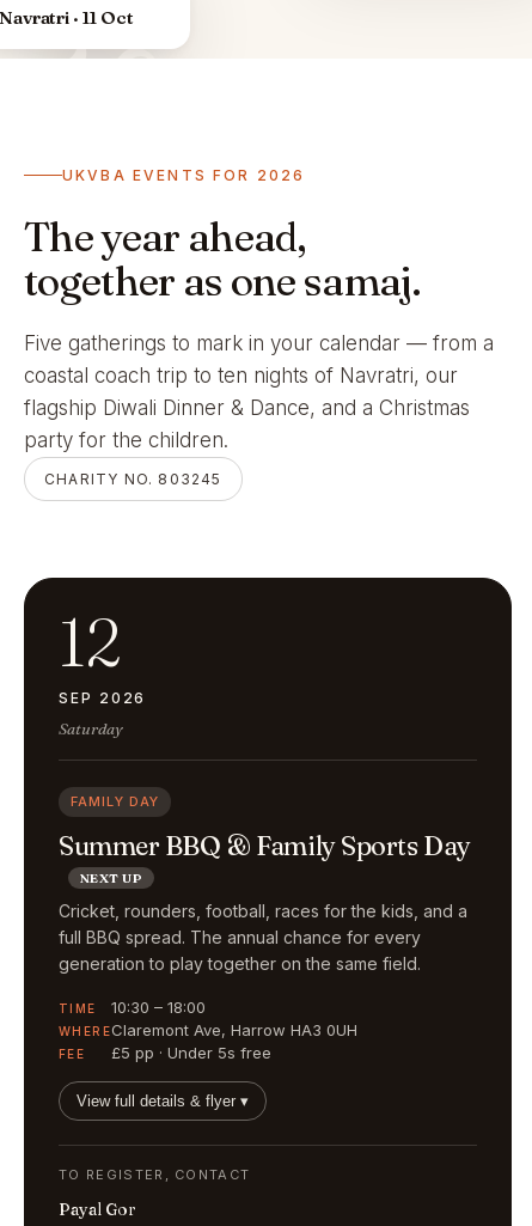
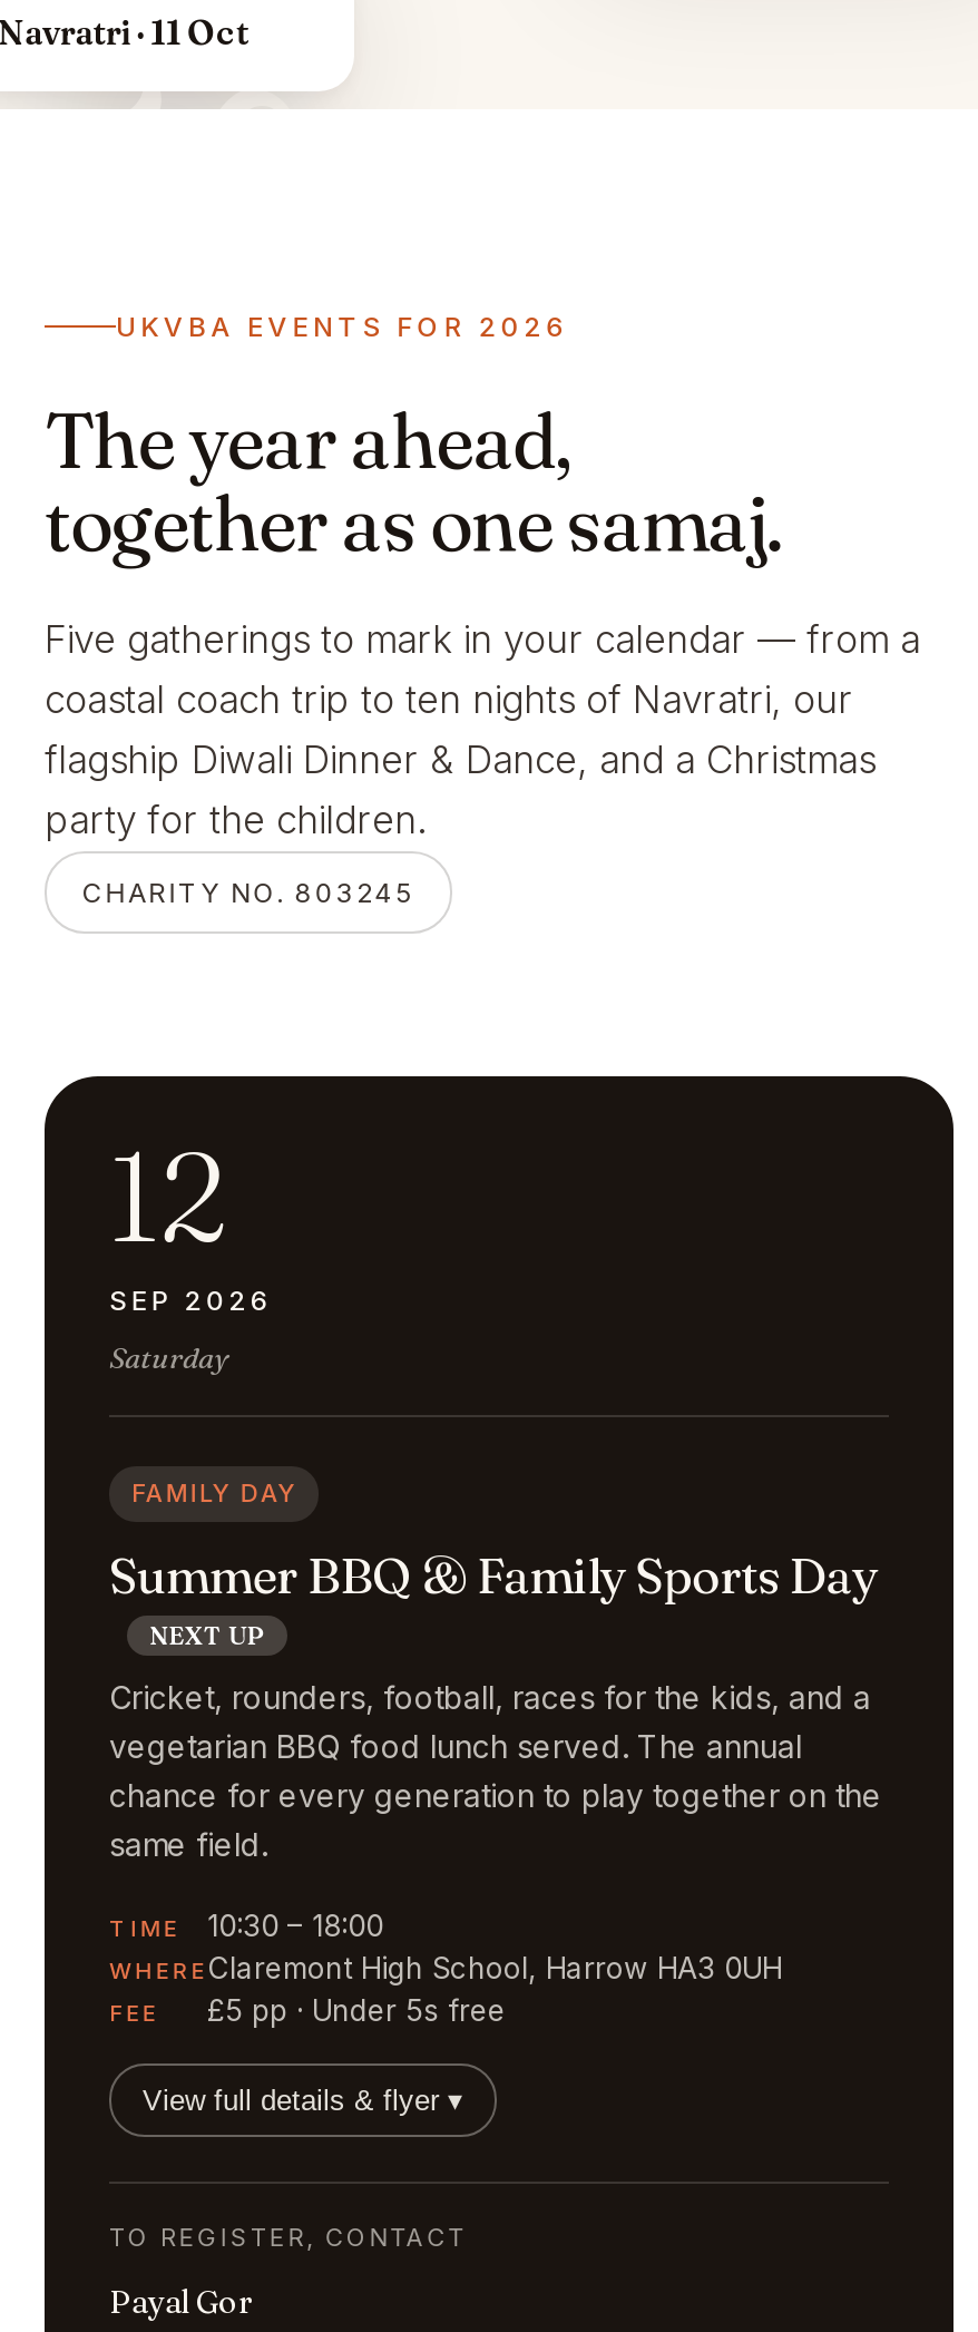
[59,927,421,974] full BBQ spread. The annual chance for every | generation to play together on the same field. -> [109,1727,882,1863] vegetarian BBQ food lunch served. The annual | chance for every generation to play together on the | same field.
[59,1020,357,1039] WHERE Claremont Ave, Harrow HA3 0UH -> [109,1950,782,1985] WHERE Claremont High School, Harrow HA3 0UH

